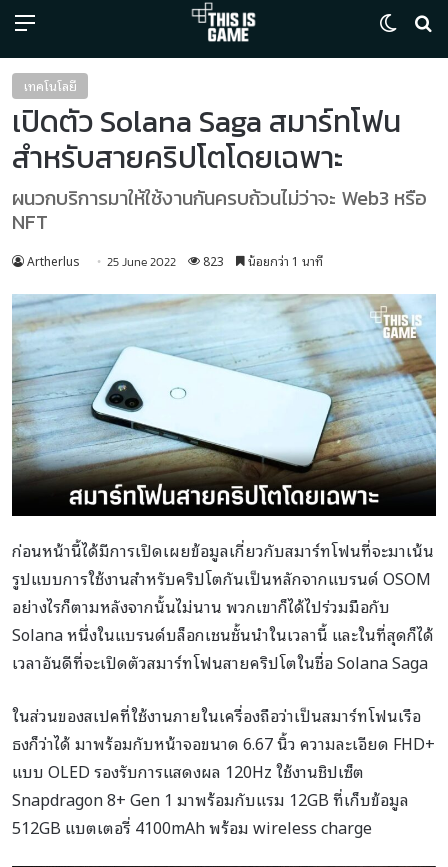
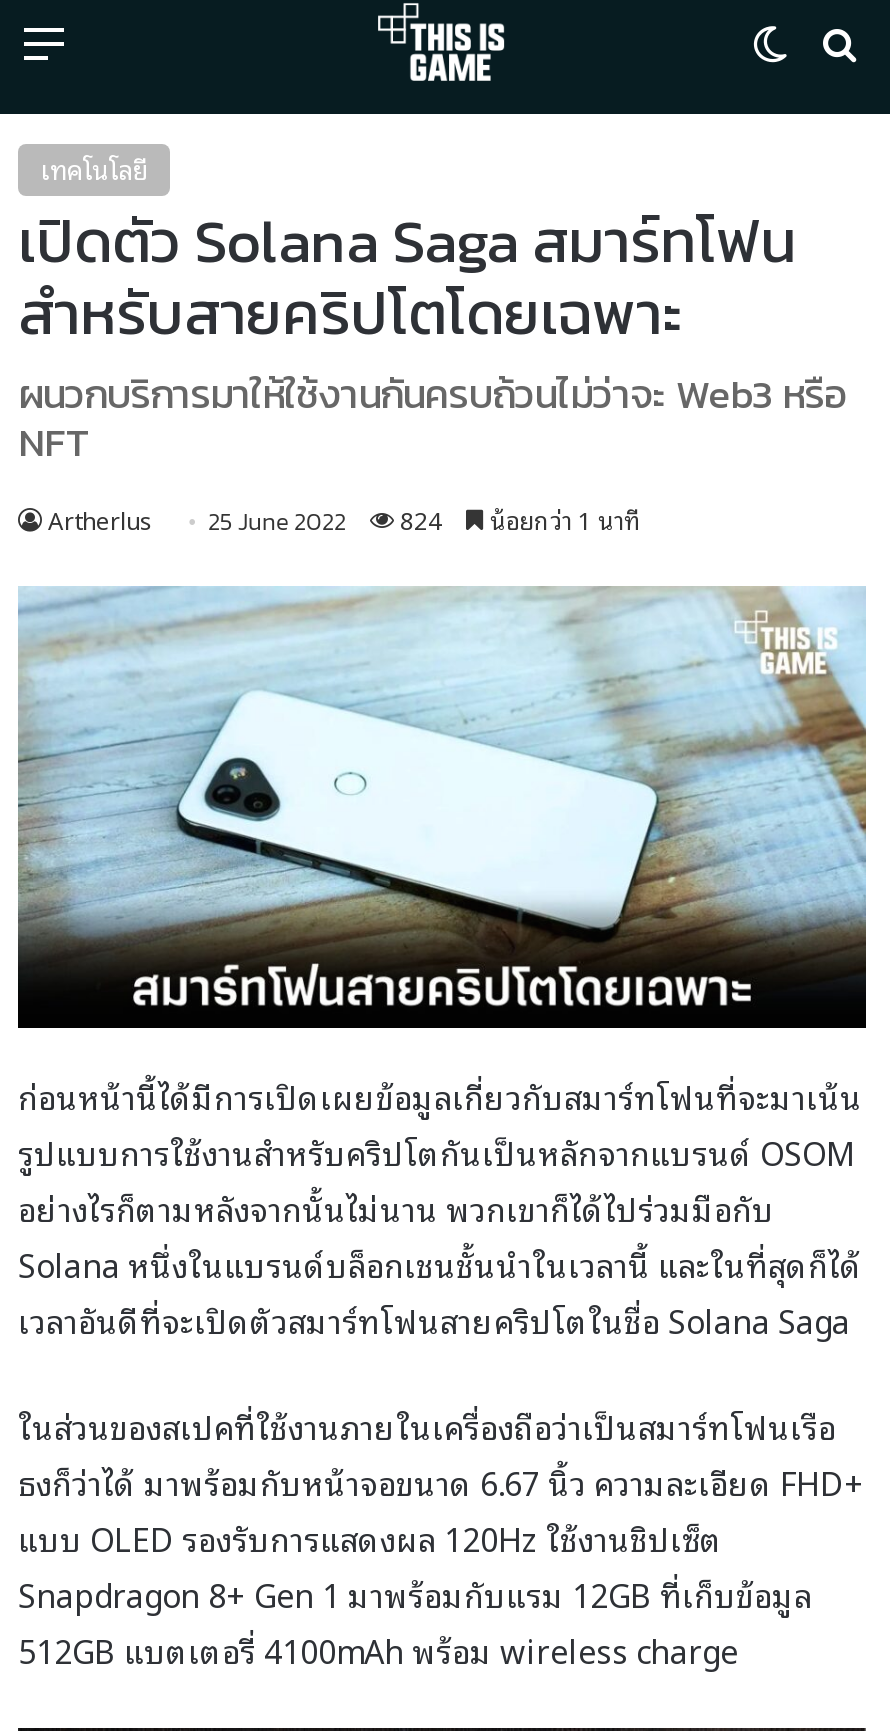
[27,251,323,271] Artherlus 25 June 2022 823 น้อยกว่า 1 นาที -> [48,500,640,540] Artherlus 25 June 2022 824 น้อยกว่า 1 นาที

